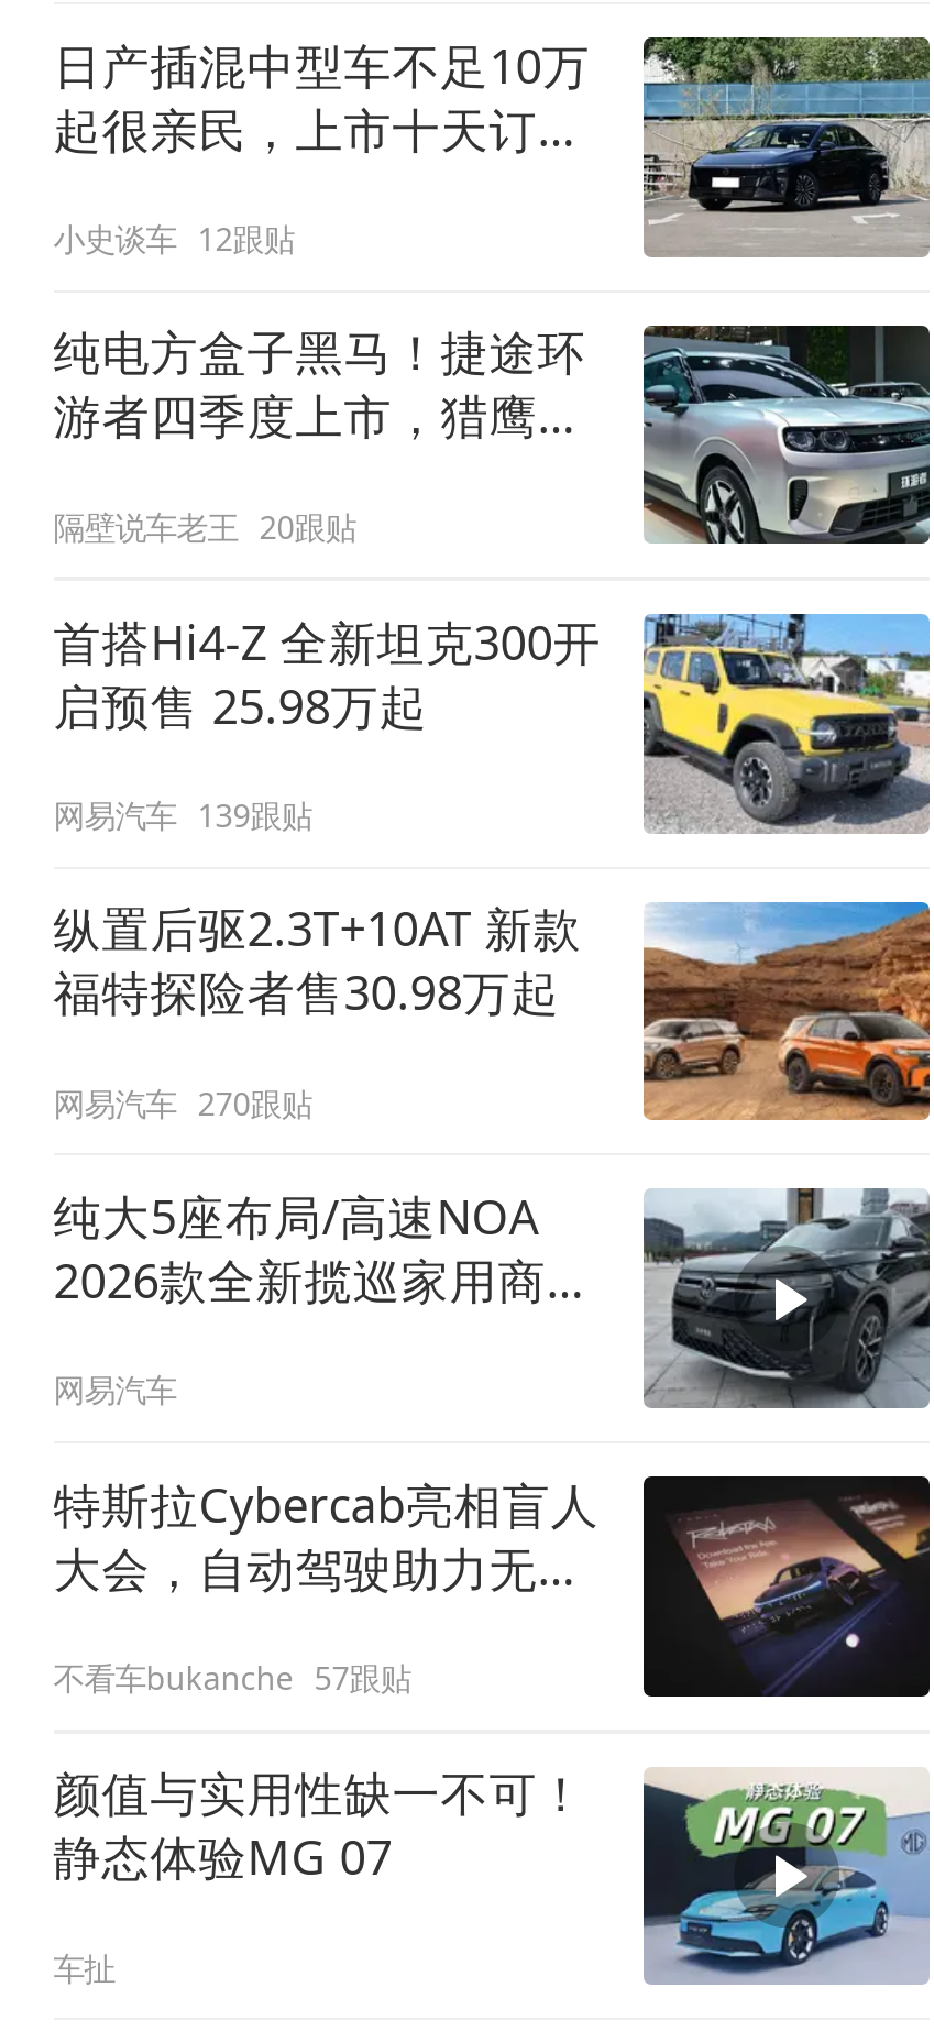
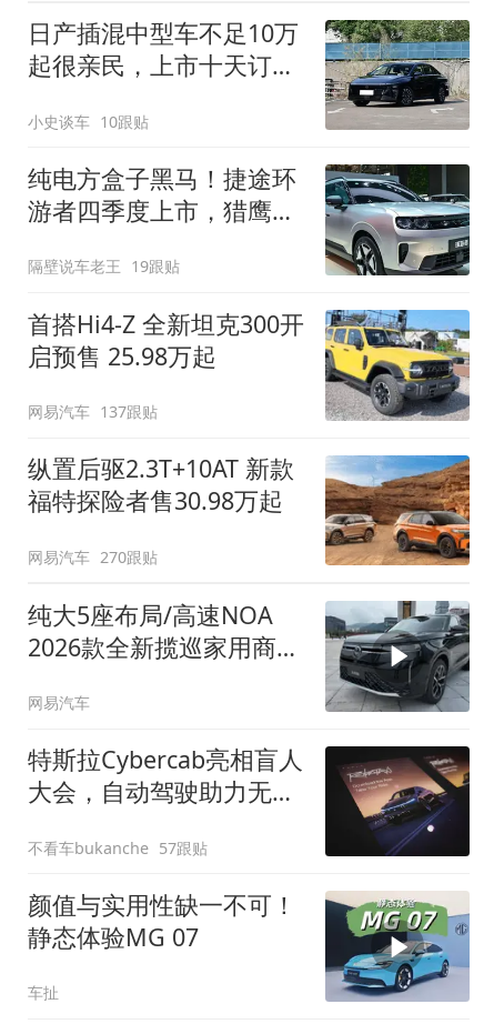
[53,217,294,259] 小史谈车 12跟贴 -> [27,111,149,132] 小史谈车 10跟贴
[53,505,356,547] 隔壁说车老王 20跟贴 -> [27,256,180,277] 隔壁说车老王 19跟贴
[53,794,312,836] 网易汽车 139跟贴 -> [27,401,158,422] 网易汽车 137跟贴

